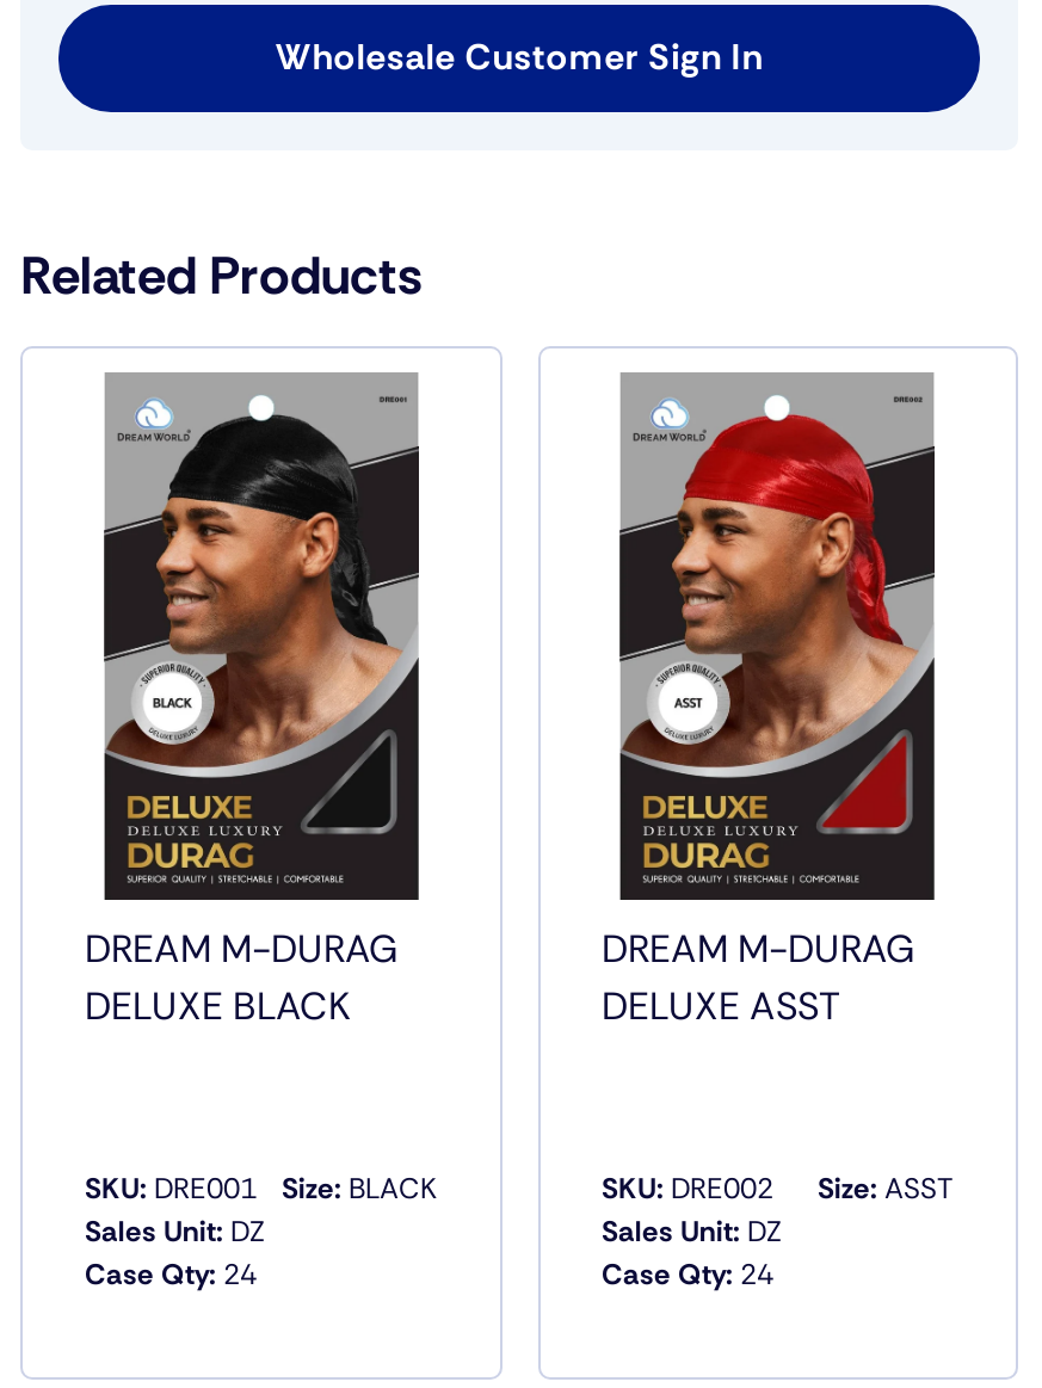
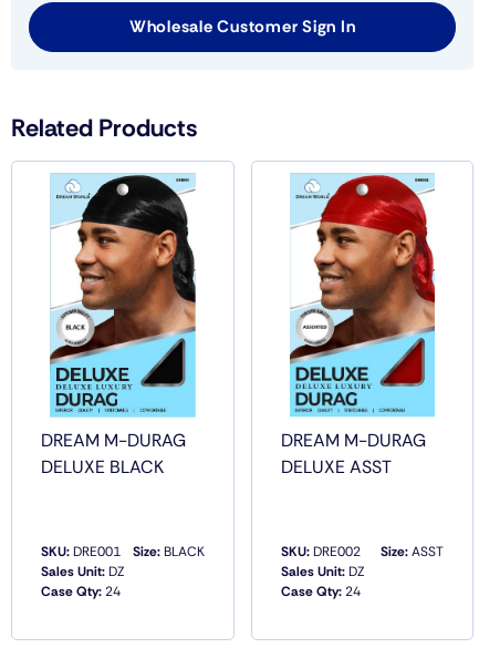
[101,372,421,902] [image] -> [50,174,196,418] [image]
[617,372,937,902] [image] -> [289,174,436,418] [image]

